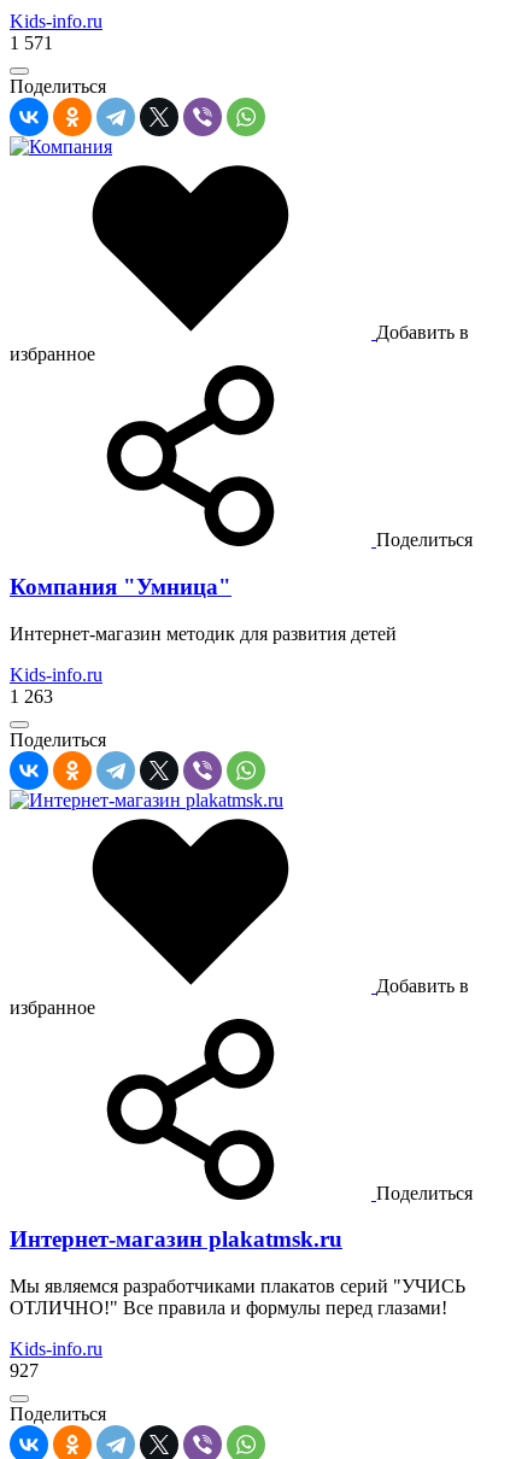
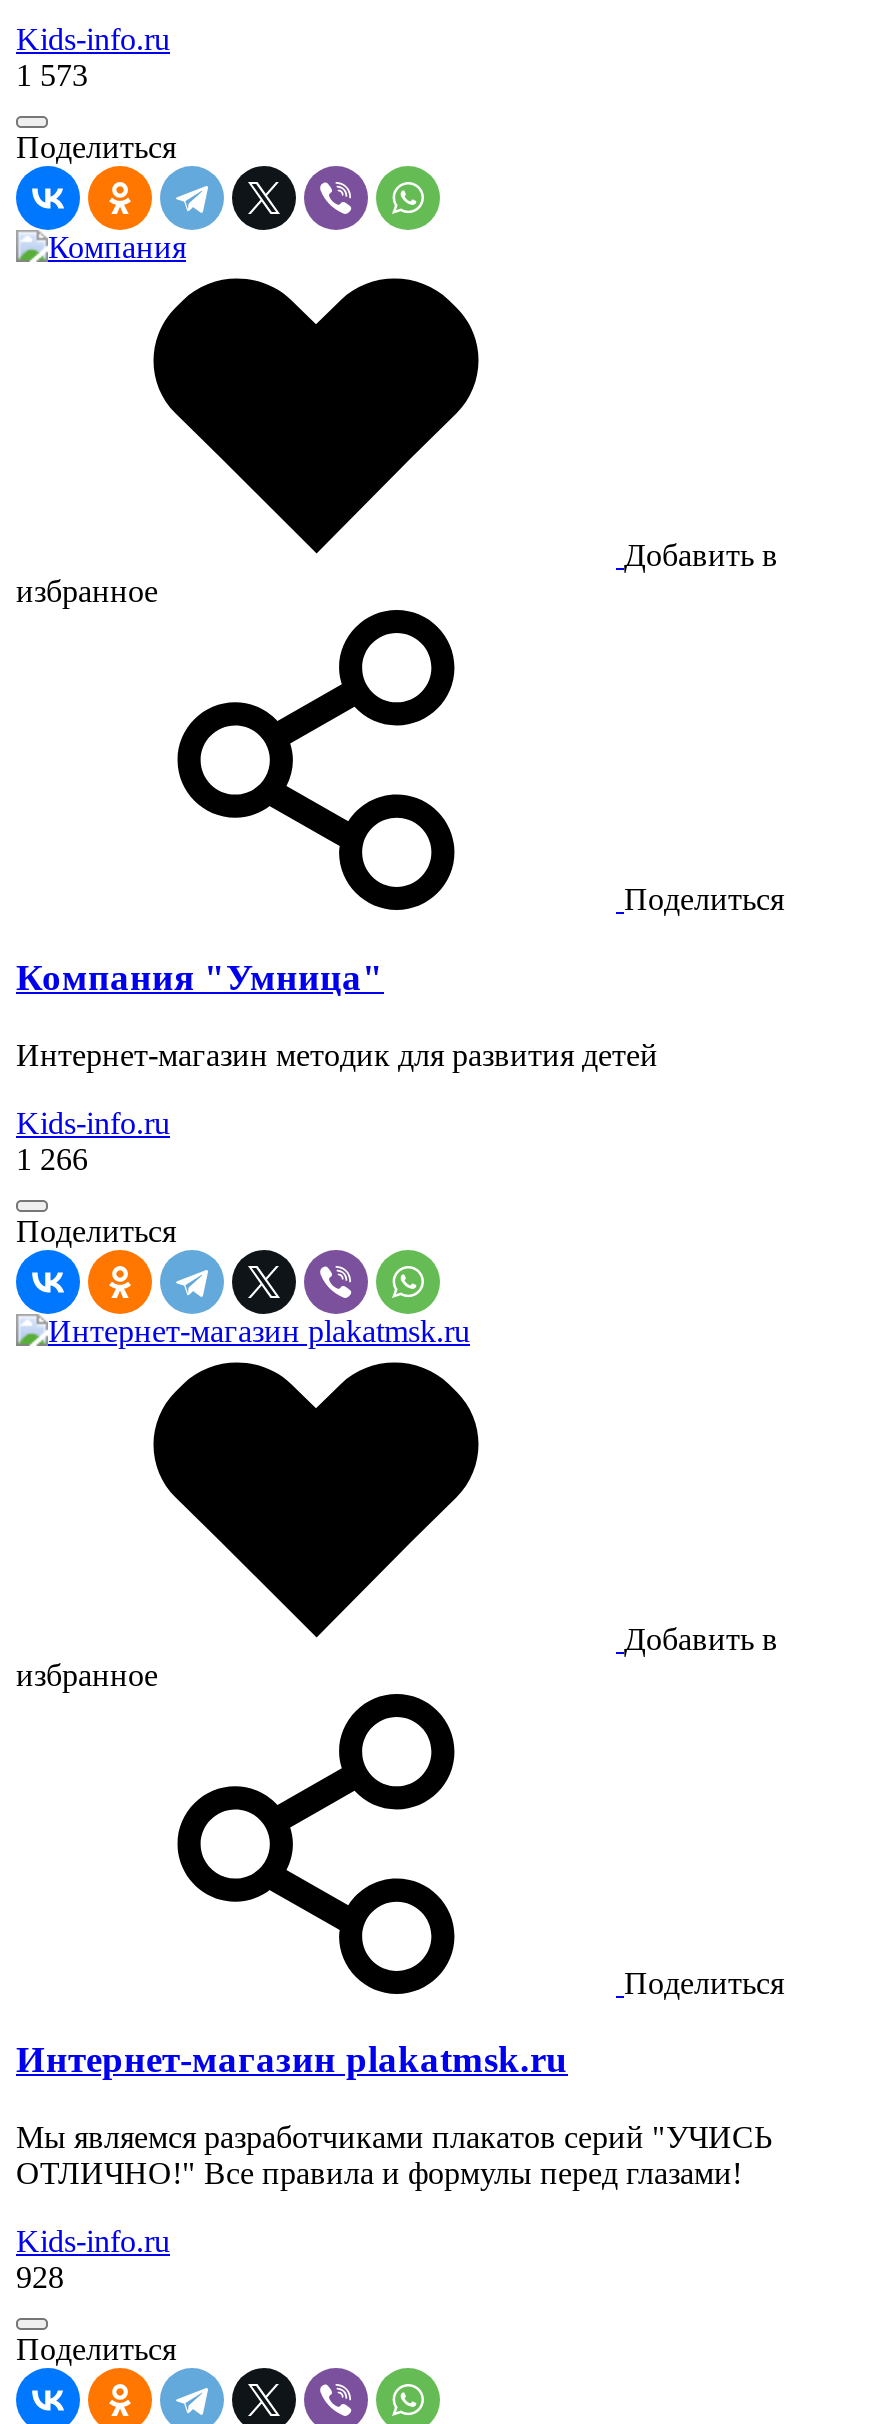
[10,33,53,53] 1 571 -> [16,59,88,93] 1 573
[10,686,53,706] 1 263 -> [16,1142,88,1176] 1 266
[10,1360,39,1381] 927 -> [16,2260,64,2294] 928

